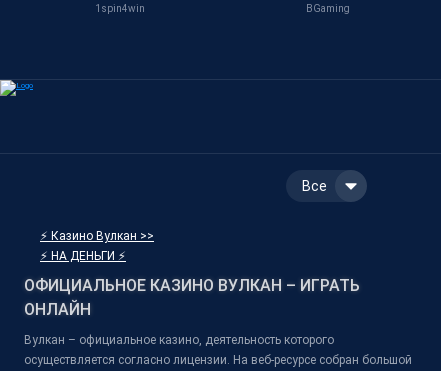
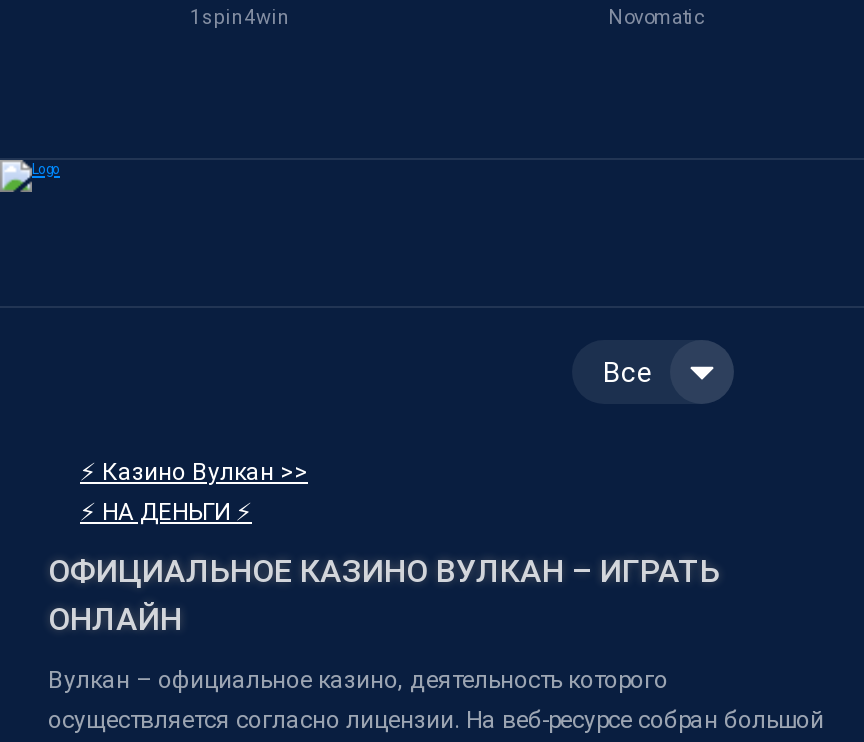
[306,3,350,14] BGaming -> [608,6,704,28] Novomatic

